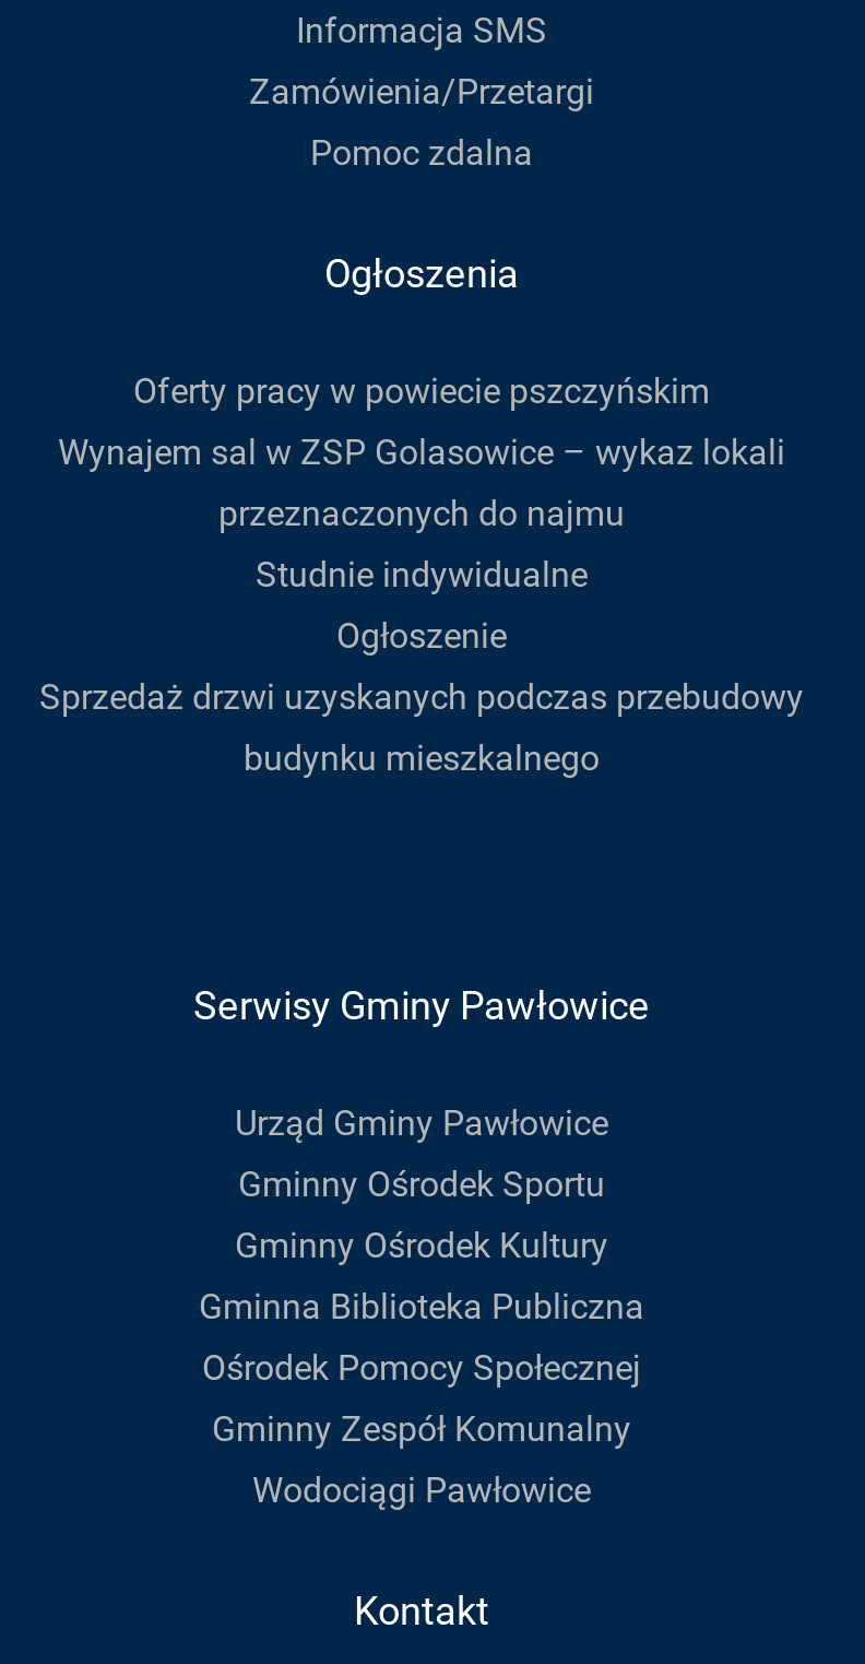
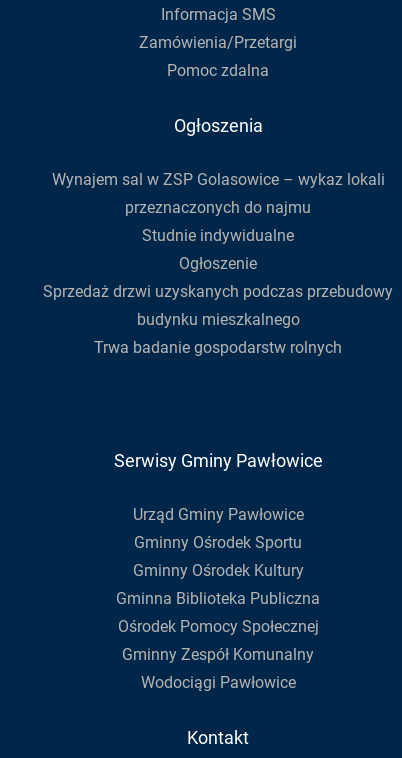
[133,370,710,411] Oferty pracy w powiecie pszczyńskim -> none
moved [39,431,804,779] -> [43,170,393,329]: Wynajem sal w ZSP Golasowice – wykaz lokali | przeznaczonych do najmu | Studnie indywidualne | Ogłoszenie | Sprzedaż drzwi uzyskanych podczas przebudowy | budynku mieszkalnego
none -> [94,338,342,357] Trwa badanie gospodarstw rolnych

